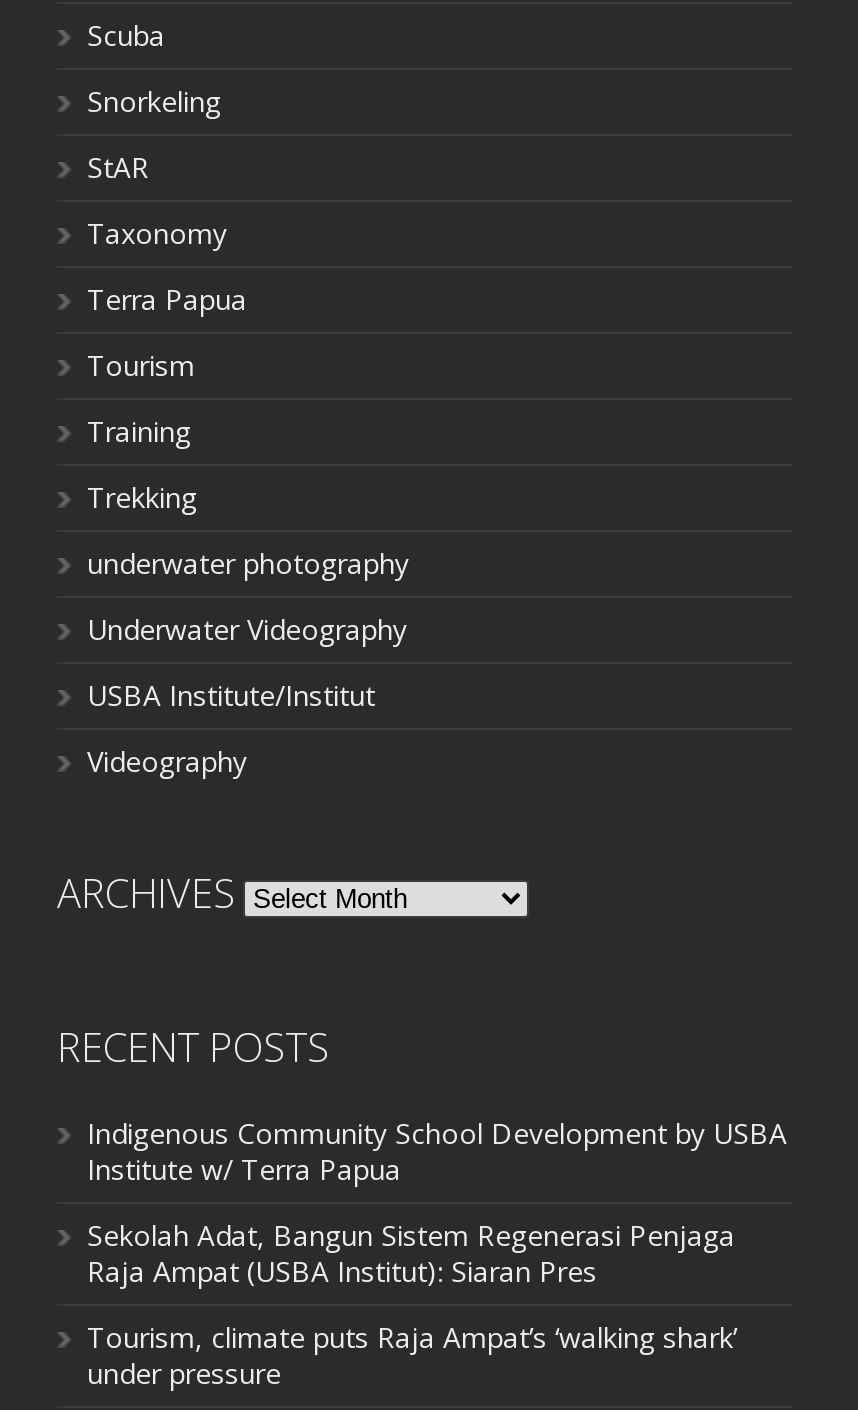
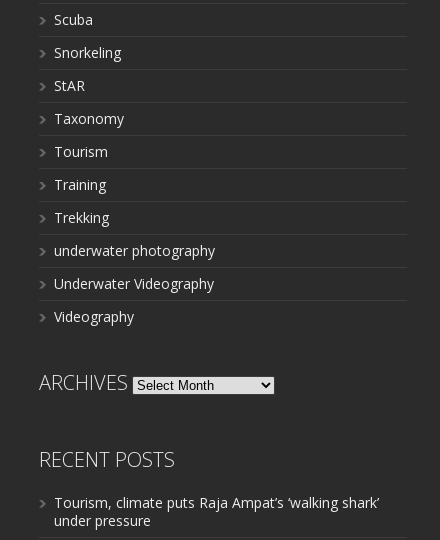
[87,279,247,317] Terra Papua -> none
[87,675,375,713] USBA Institute/Institut -> none
[87,1113,787,1289] Indigenous Community School Development by USBA | Institute w/ Terra Papua | Sekolah Adat, Bangun Sistem Regenerasi Penjaga | Raja Ampat (USBA Institut): Siaran Pres -> none

